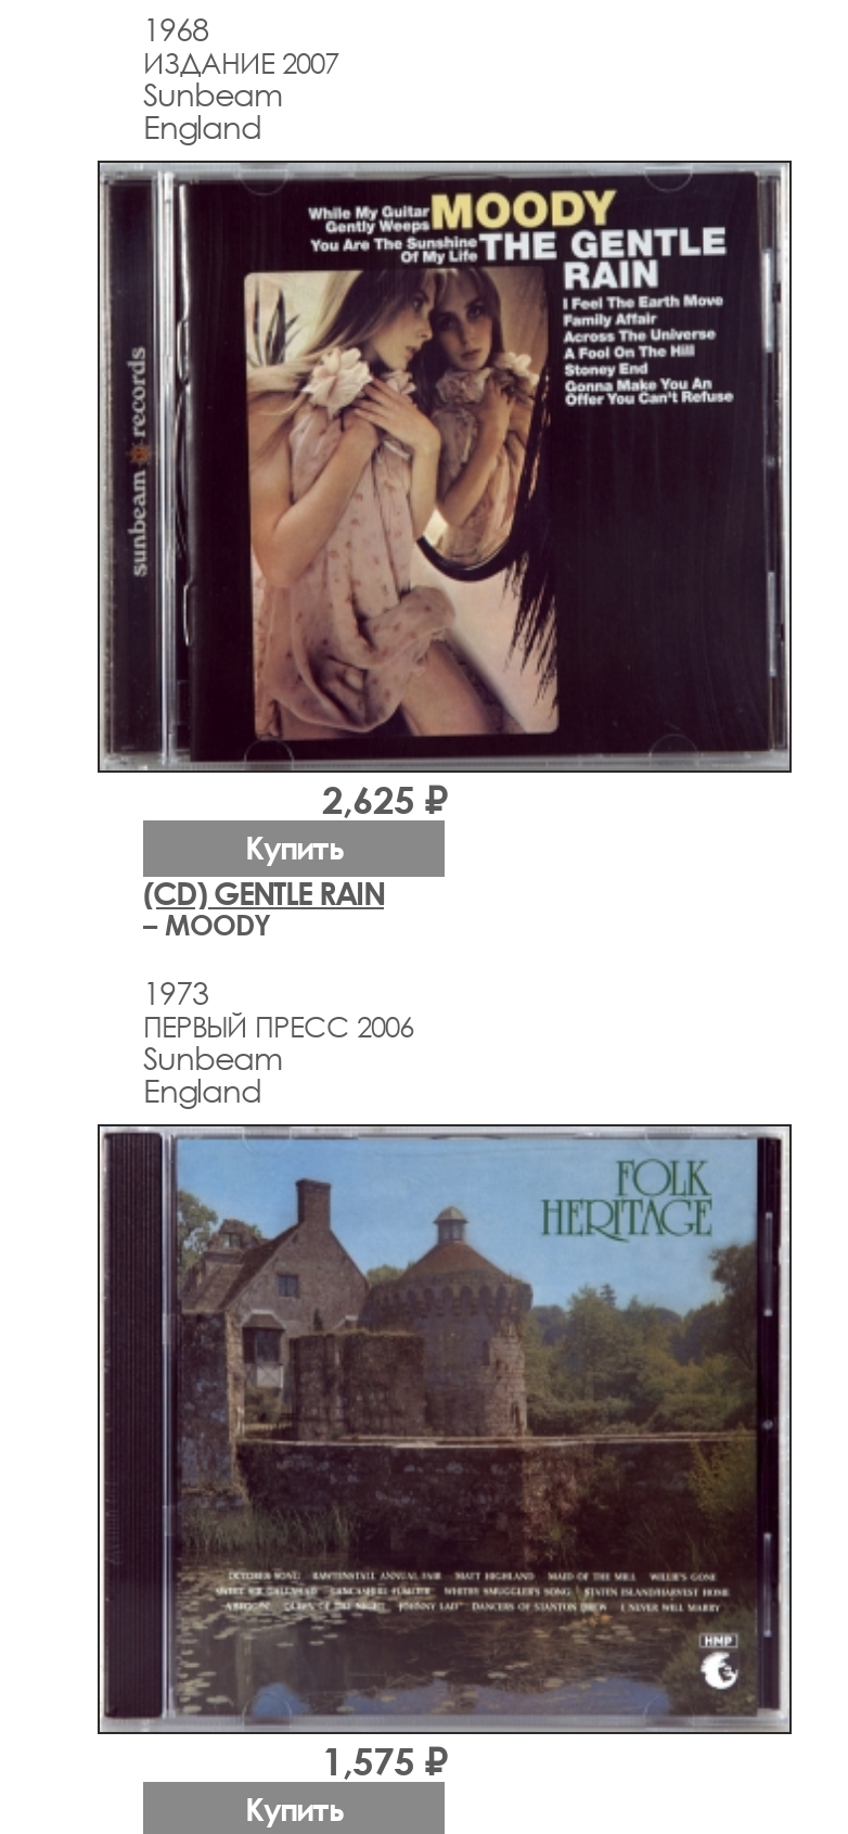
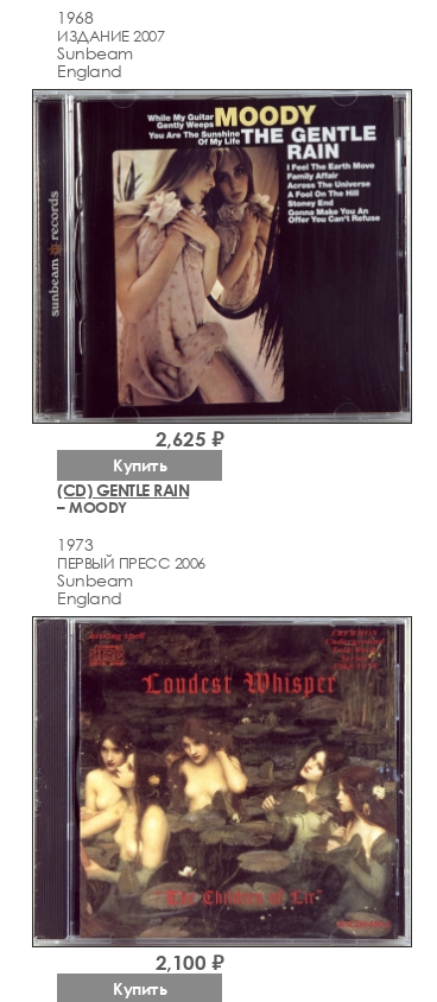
[163,1137,785,1784] [image] | 1,575 ₽ -> [66,621,407,975] [image] | 2,100 ₽

